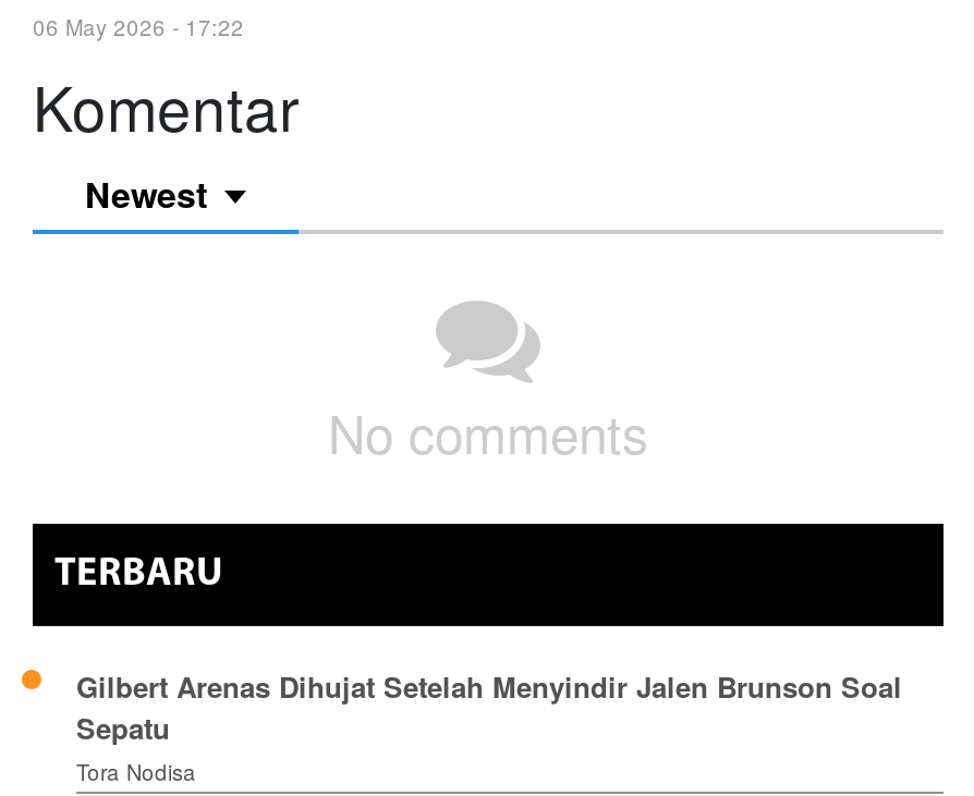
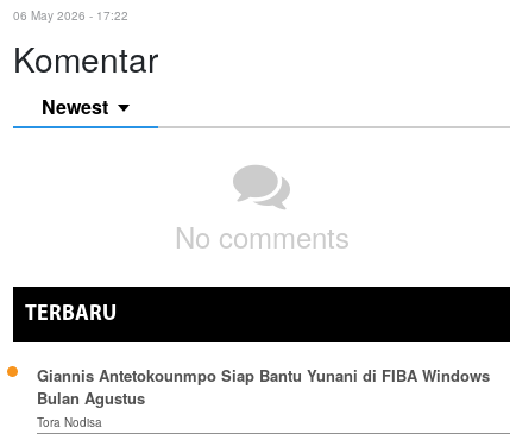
[76,664,902,747] Gilbert Arenas Dihujat Setelah Menyindir Jalen Brunson Soal | Sepatu -> [37,363,490,409] Giannis Antetokounmpo Siap Bantu Yunani di FIBA Windows | Bulan Agustus

